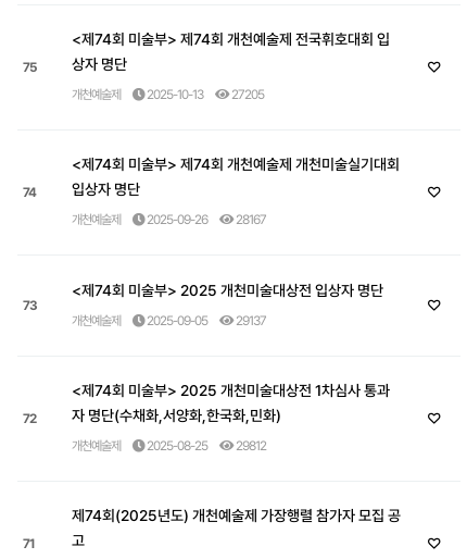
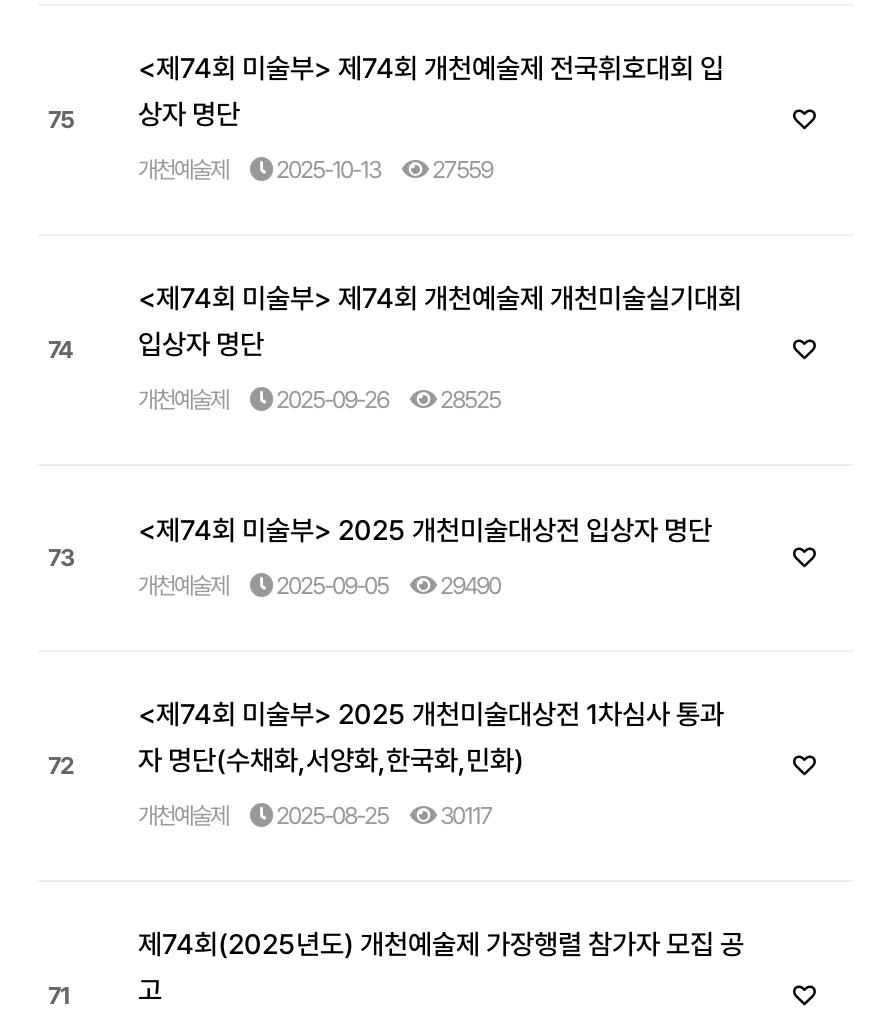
[72,87,274,102] 개천예술제 2025-10-13 27205 -> [138,156,510,184] 개천예술제 2025-10-13 27559
[72,212,276,227] 개천예술제 2025-09-26 28167 -> [138,386,518,414] 개천예술제 2025-09-26 28525
[72,313,276,328] 개천예술제 2025-09-05 29137 -> [138,572,518,600] 개천예술제 2025-09-05 29490
[72,438,276,454] 개천예술제 2025-08-25 29812 -> [138,802,510,830] 개천예술제 2025-08-25 30117

